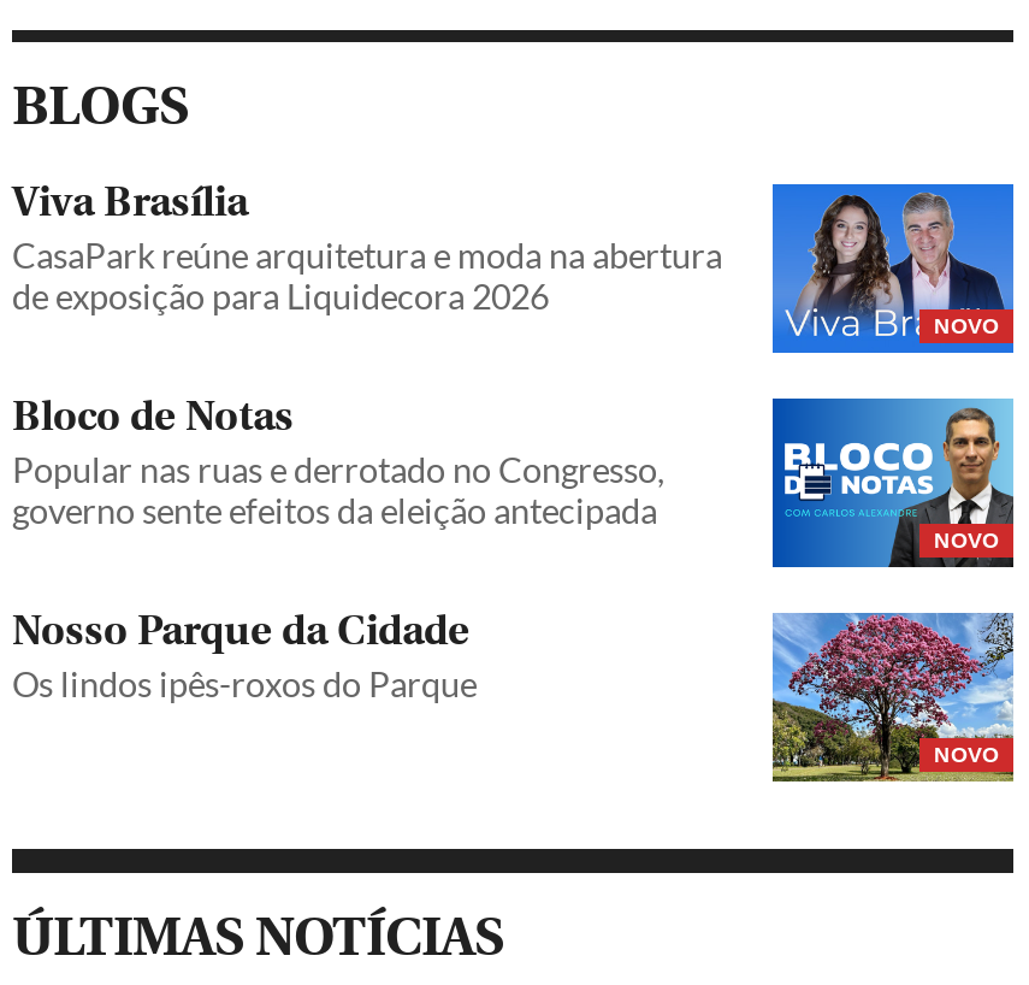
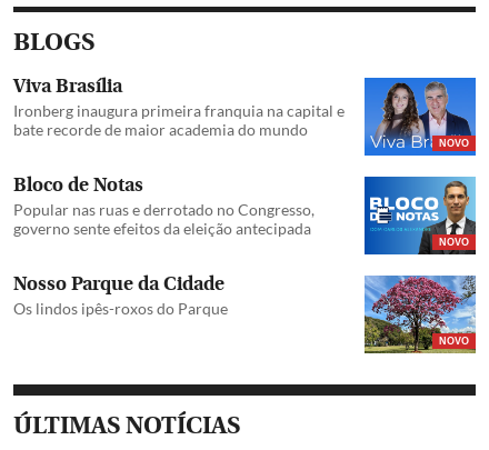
[12,234,722,316] CasaPark reúne arquitetura e moda na abertura | de exposição para Liquidecora 2026 -> [13,101,345,139] Ironberg inaugura primeira franquia na capital e | bate recorde de maior academia do mundo

